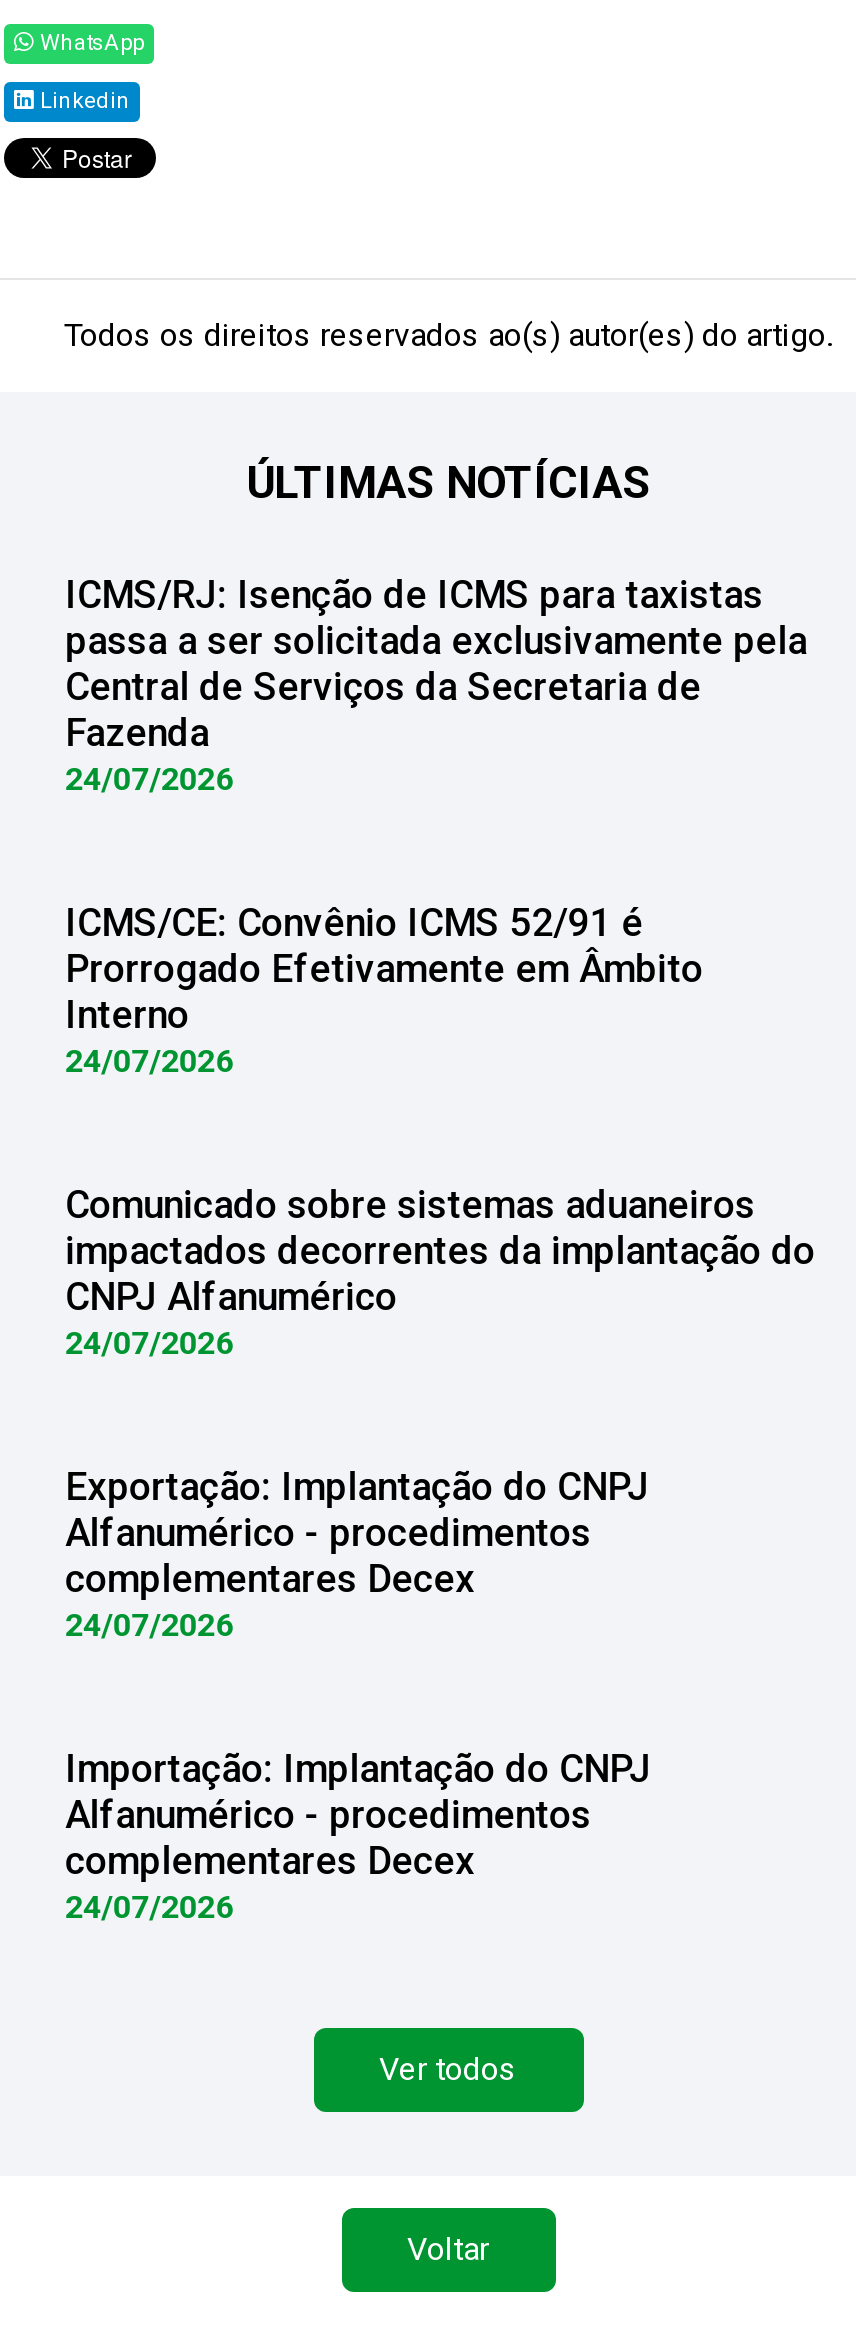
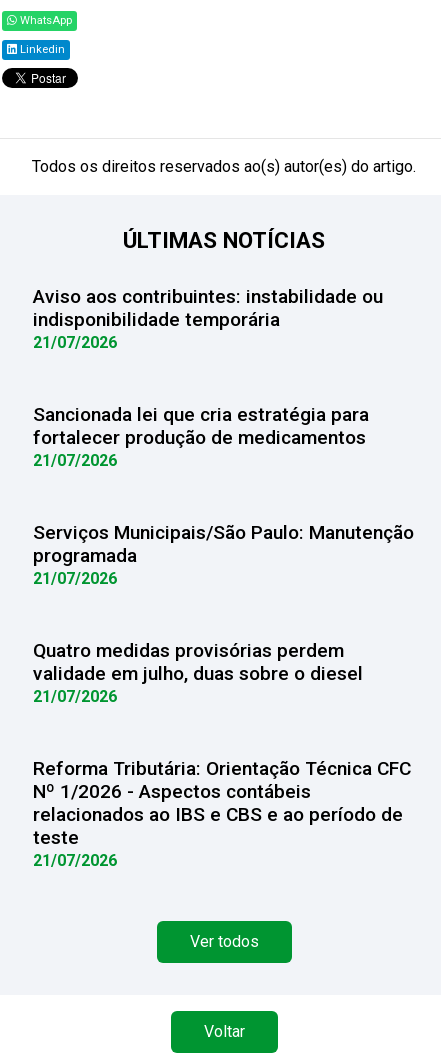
[65,572,807,798] ICMS/RJ: Isenção de ICMS para taxistas | passa a ser solicitada exclusivamente pela | Central de Serviços da Secretaria de | Fazenda | 24/07/2026 -> [33,285,383,352] Aviso aos contribuintes: instabilidade ou | indisponibilidade temporária | 21/07/2026
[65,900,703,1080] ICMS/CE: Convênio ICMS 52/91 é | Prorrogado Efetivamente em Âmbito | Interno | 24/07/2026 -> [33,403,369,470] Sancionada lei que cria estratégia para | fortalecer produção de medicamentos | 21/07/2026
[65,1182,815,1362] Comunicado sobre sistemas aduaneiros | impactados decorrentes da implantação do | CNPJ Alfanumérico | 24/07/2026 -> [33,521,414,588] Serviços Municipais/São Paulo: Manutenção | programada | 21/07/2026
[65,1464,649,1644] Exportação: Implantação do CNPJ | Alfanumérico - procedimentos | complementares Decex | 24/07/2026 -> [33,639,363,706] Quatro medidas provisórias perdem | validade em julho, duas sobre o diesel | 21/07/2026
[65,1746,651,1926] Importação: Implantação do CNPJ | Alfanumérico - procedimentos | complementares Decex | 24/07/2026 -> [33,757,411,870] Reforma Tributária: Orientação Técnica CFC | Nº 1/2026 - Aspectos contábeis | relacionados ao IBS e CBS e ao período de | teste | 21/07/2026

